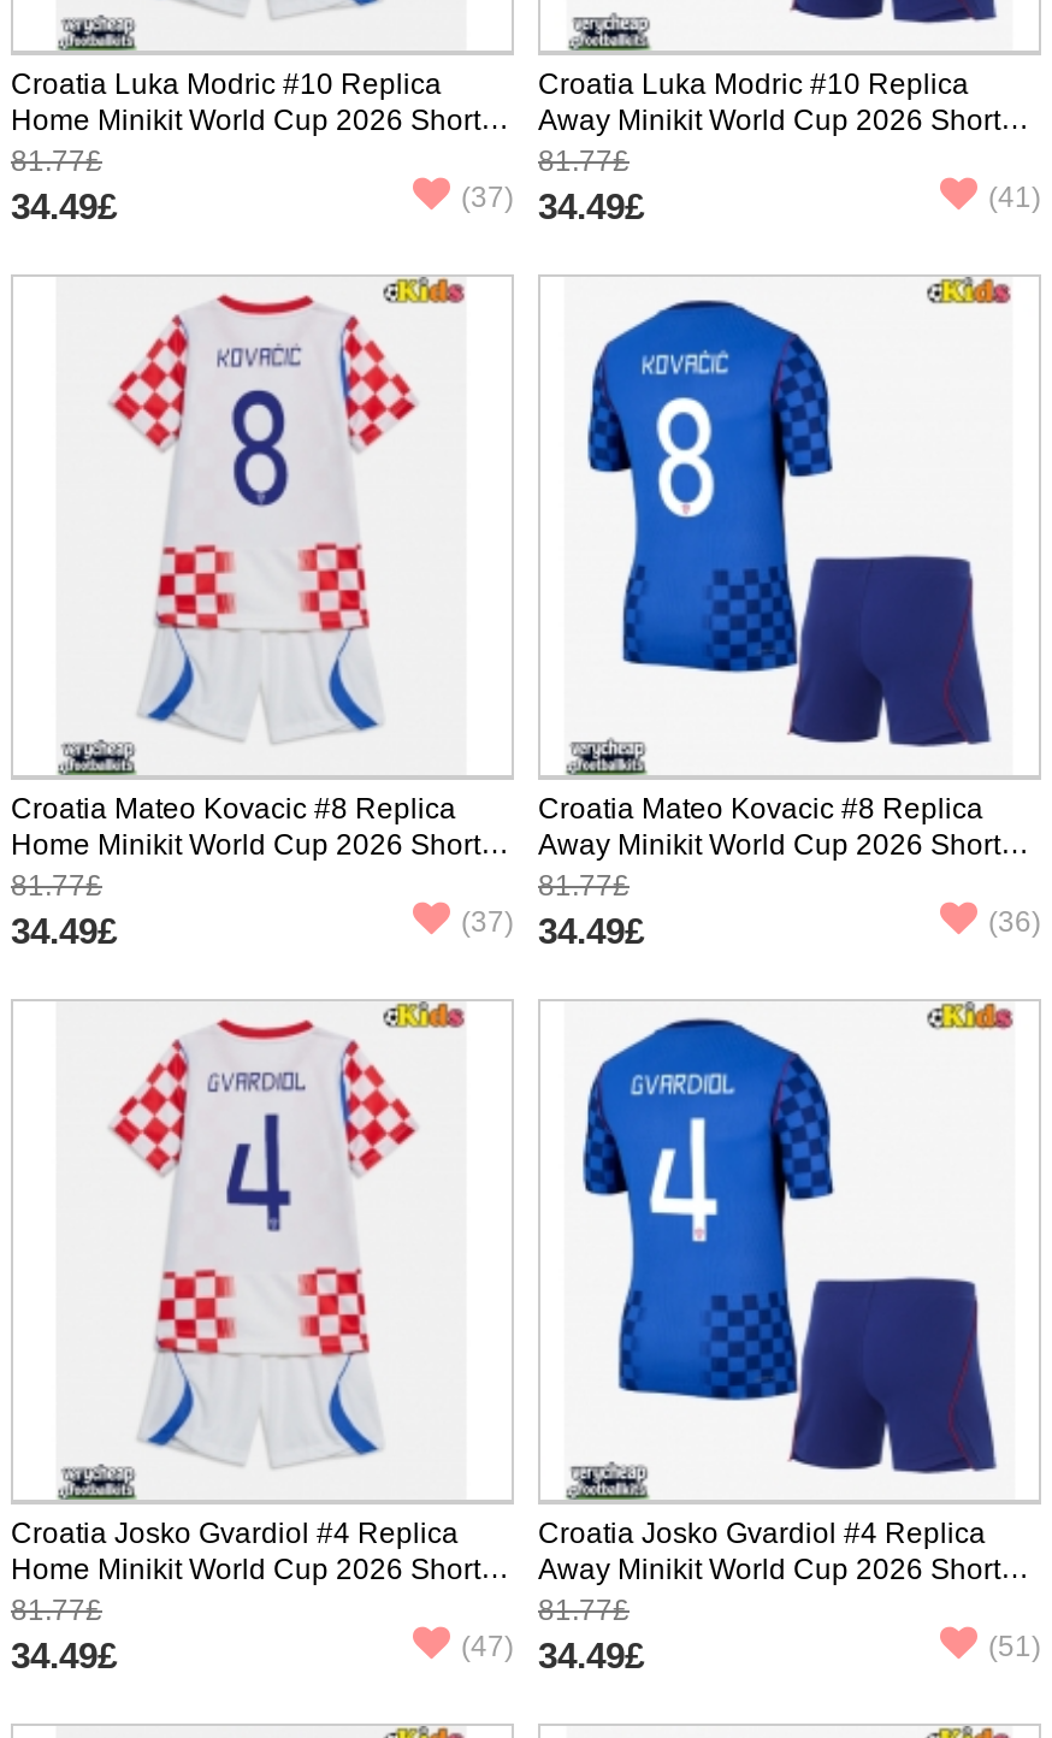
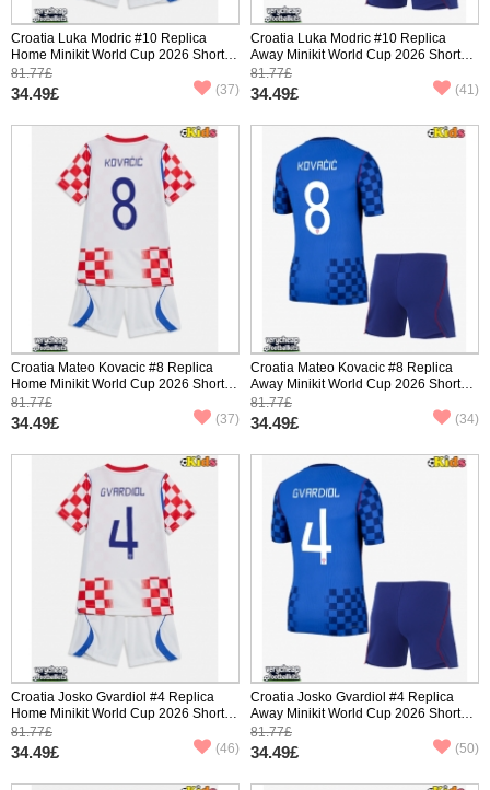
[988,904,1041,938] (36) -> [455,411,479,426] (34)
[461,1628,644,1674] (47) 34.49£ -> [215,740,299,761] (46) 34.49£
[988,1628,1041,1662] (51) -> [455,740,479,756] (50)

